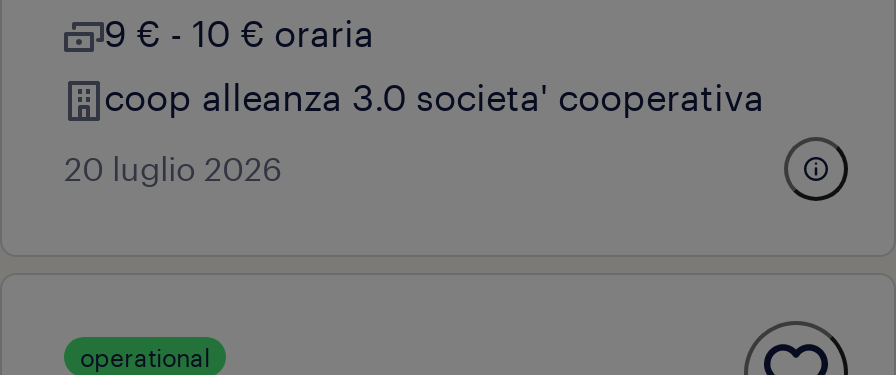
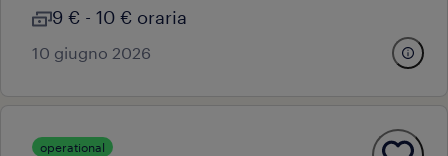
[64,75,764,187] coop alleanza 3.0 societa' cooperativa | 20 luglio 2026 -> [32,43,151,62] 10 giugno 2026

